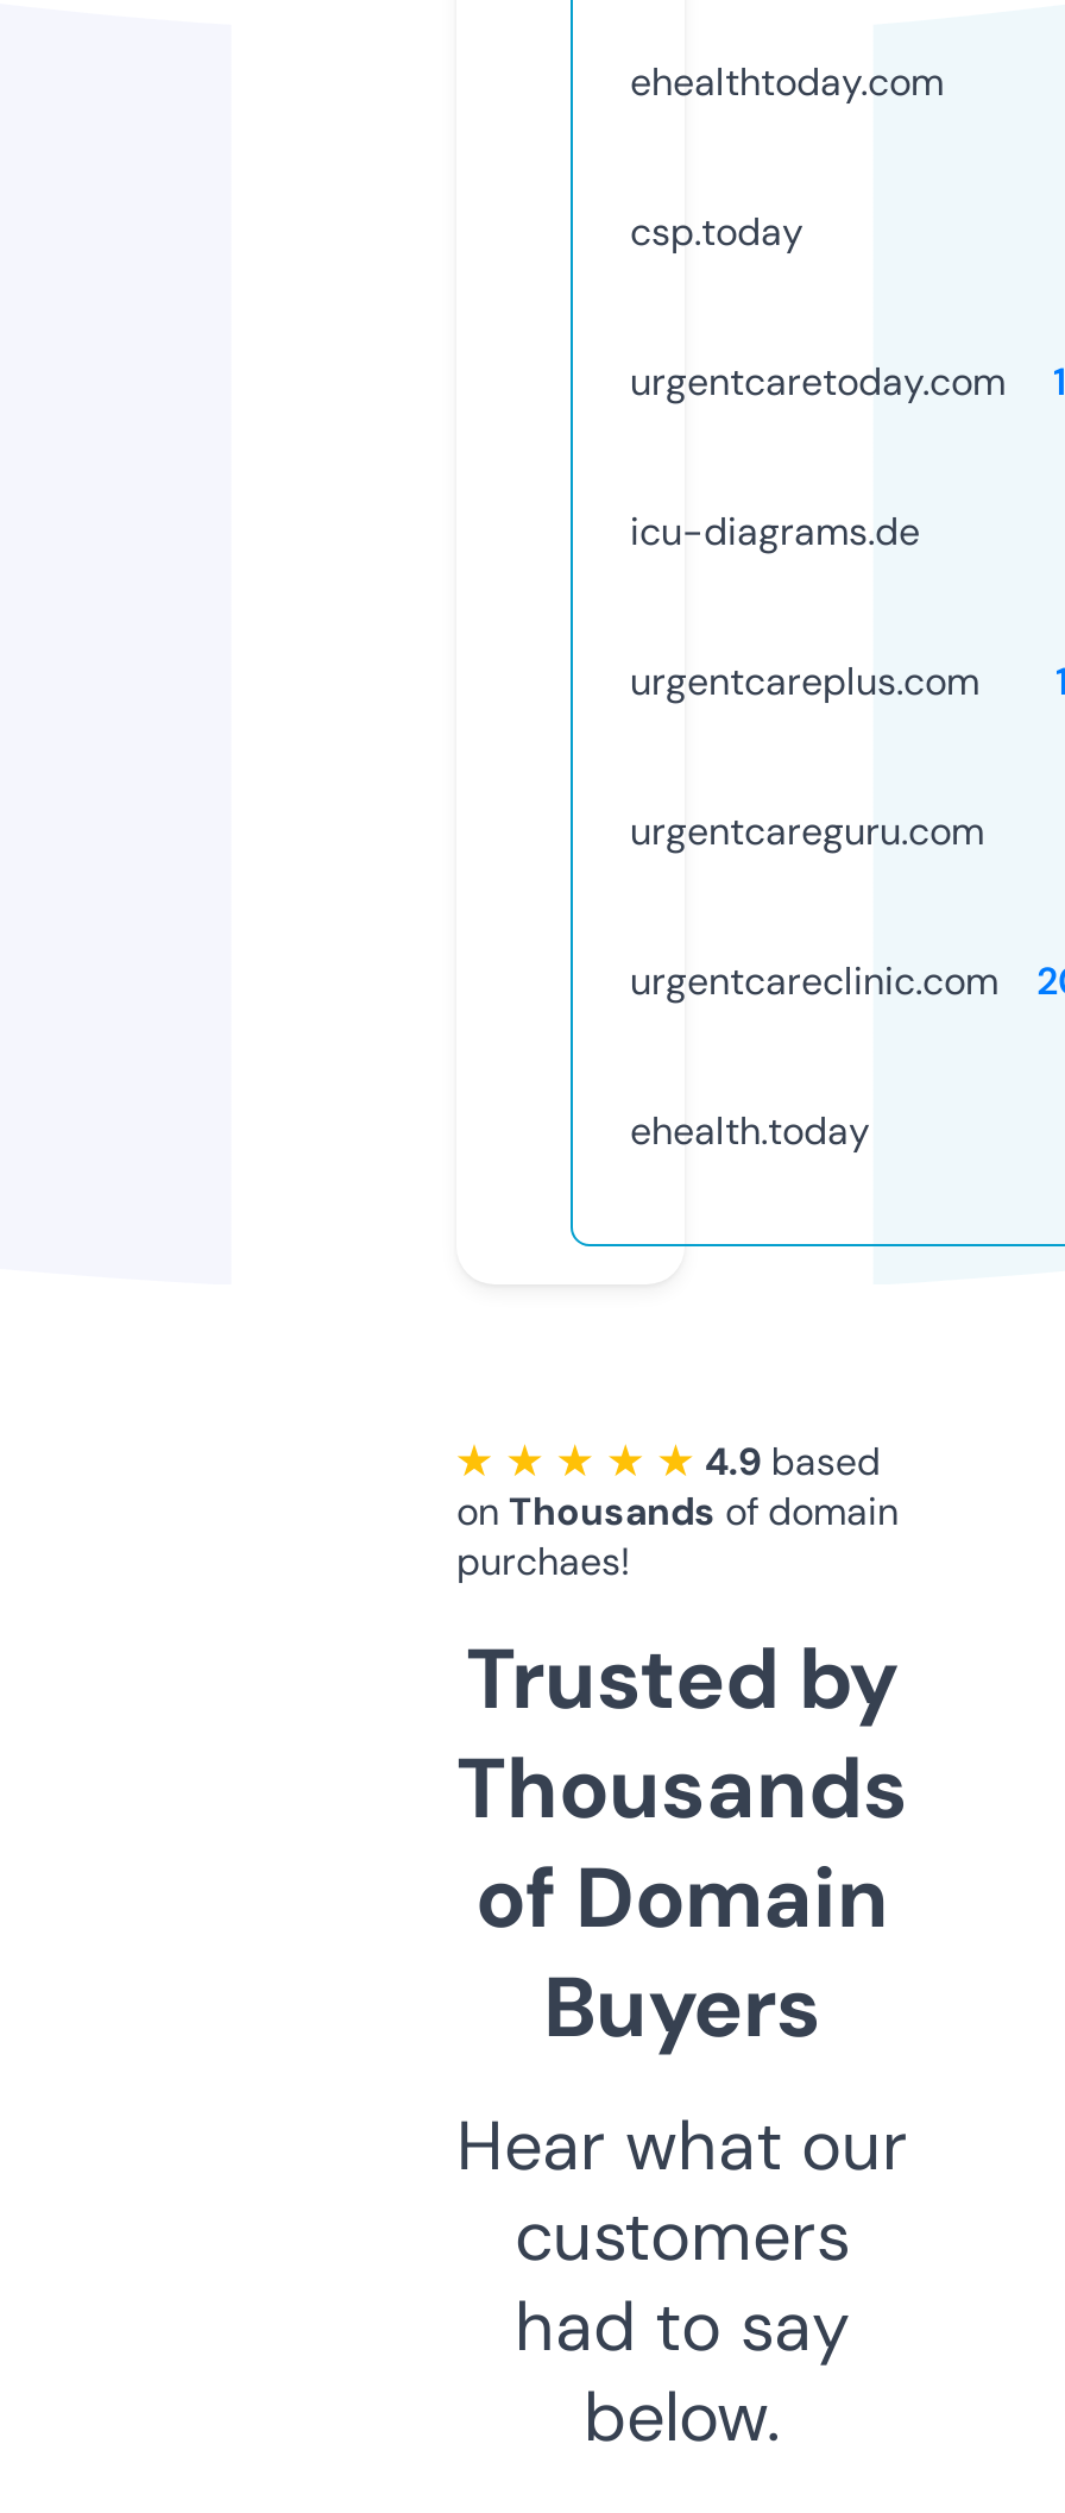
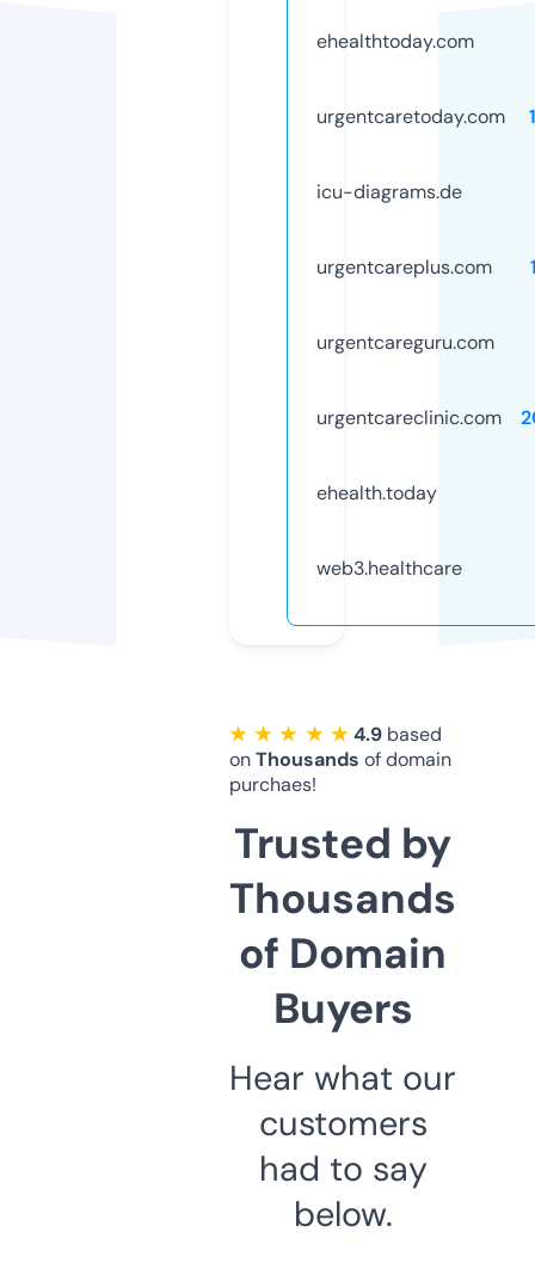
[630,206,804,256] csp.today -> none
moved [630,356,1006,1156] -> [316,104,505,505]: urgentcaretoday.com | icu-diagrams.de | urgentcareplus.com | urgentcareguru.com | urgentcareclinic.com | ehealth.today
none -> [316,555,462,580] web3.healthcare

